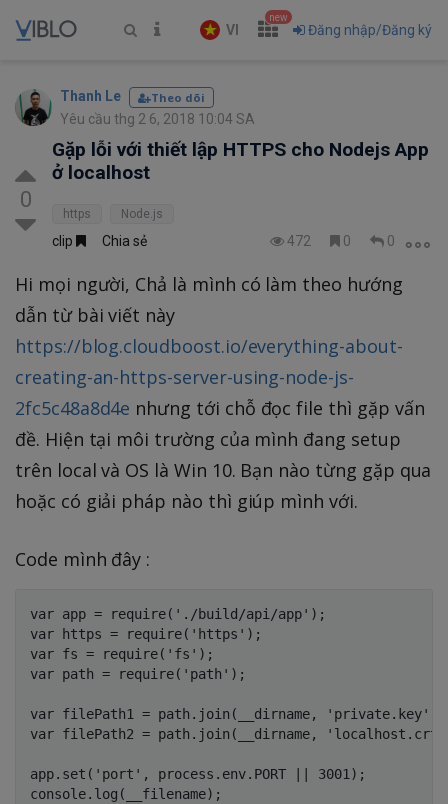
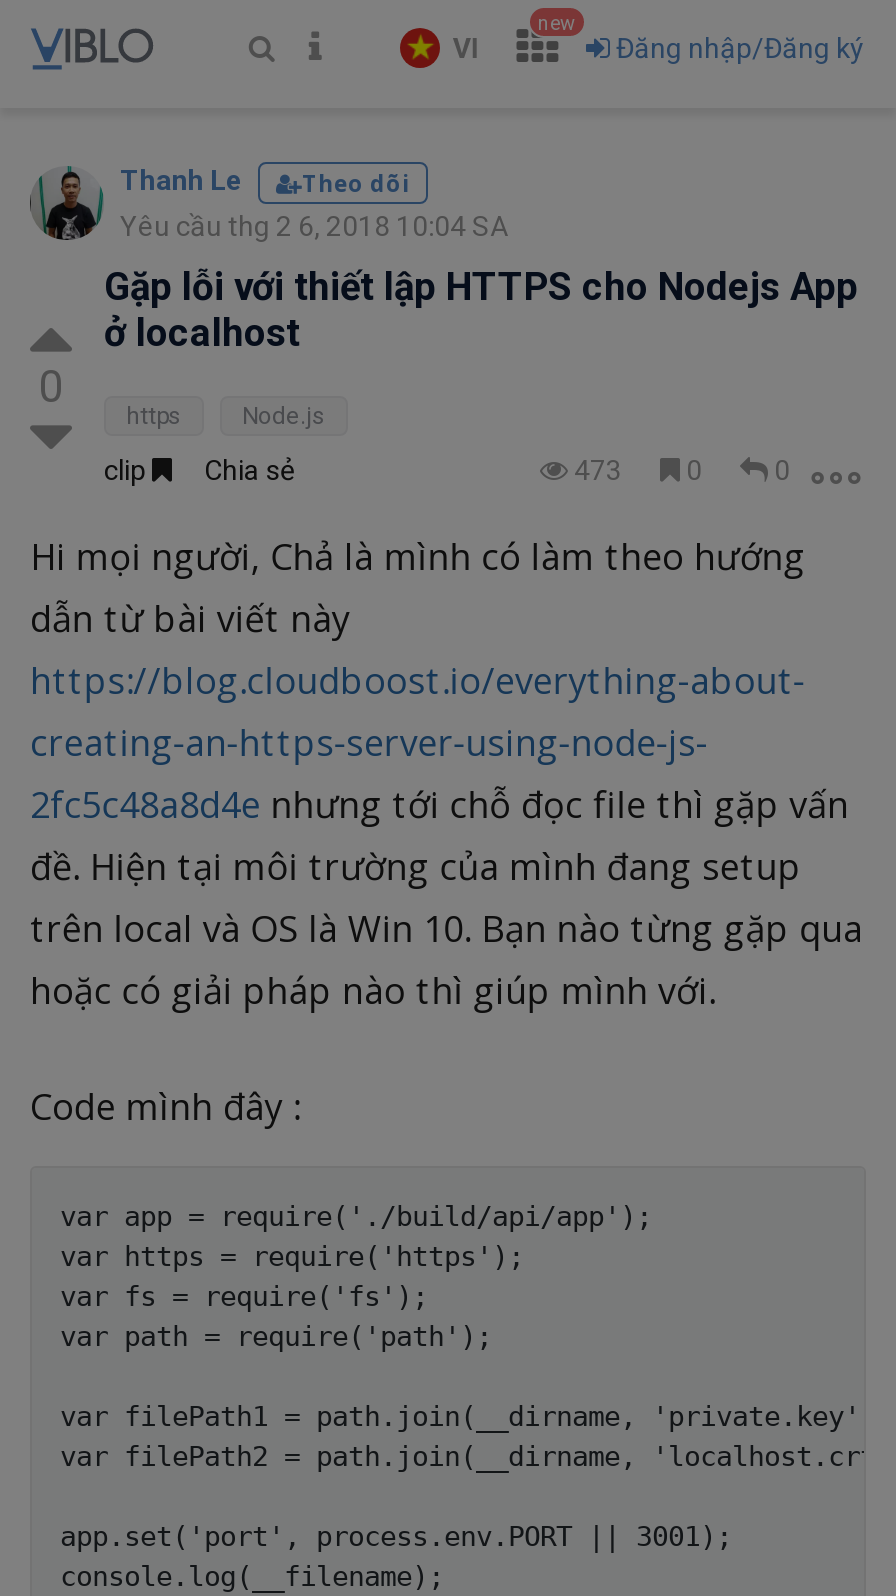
[284,233,395,249] 472 0 0 -> [568,454,790,486] 473 0 0

